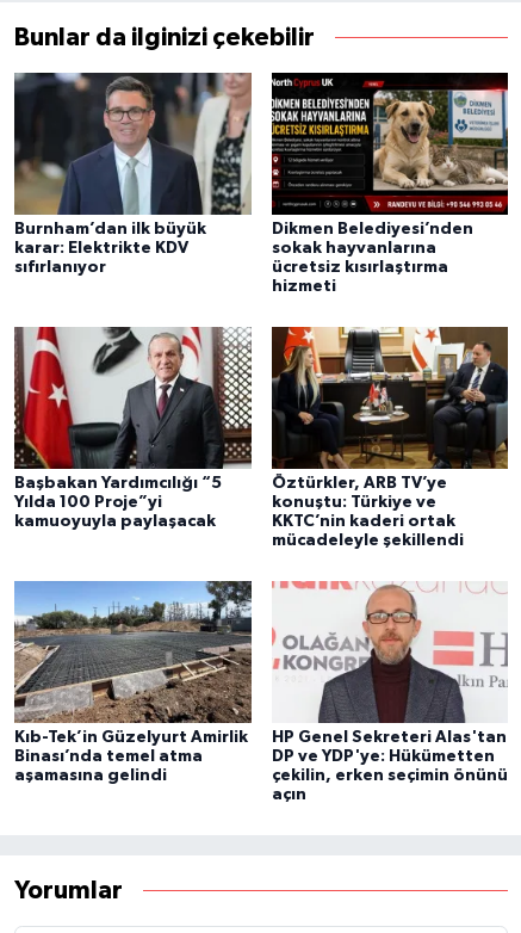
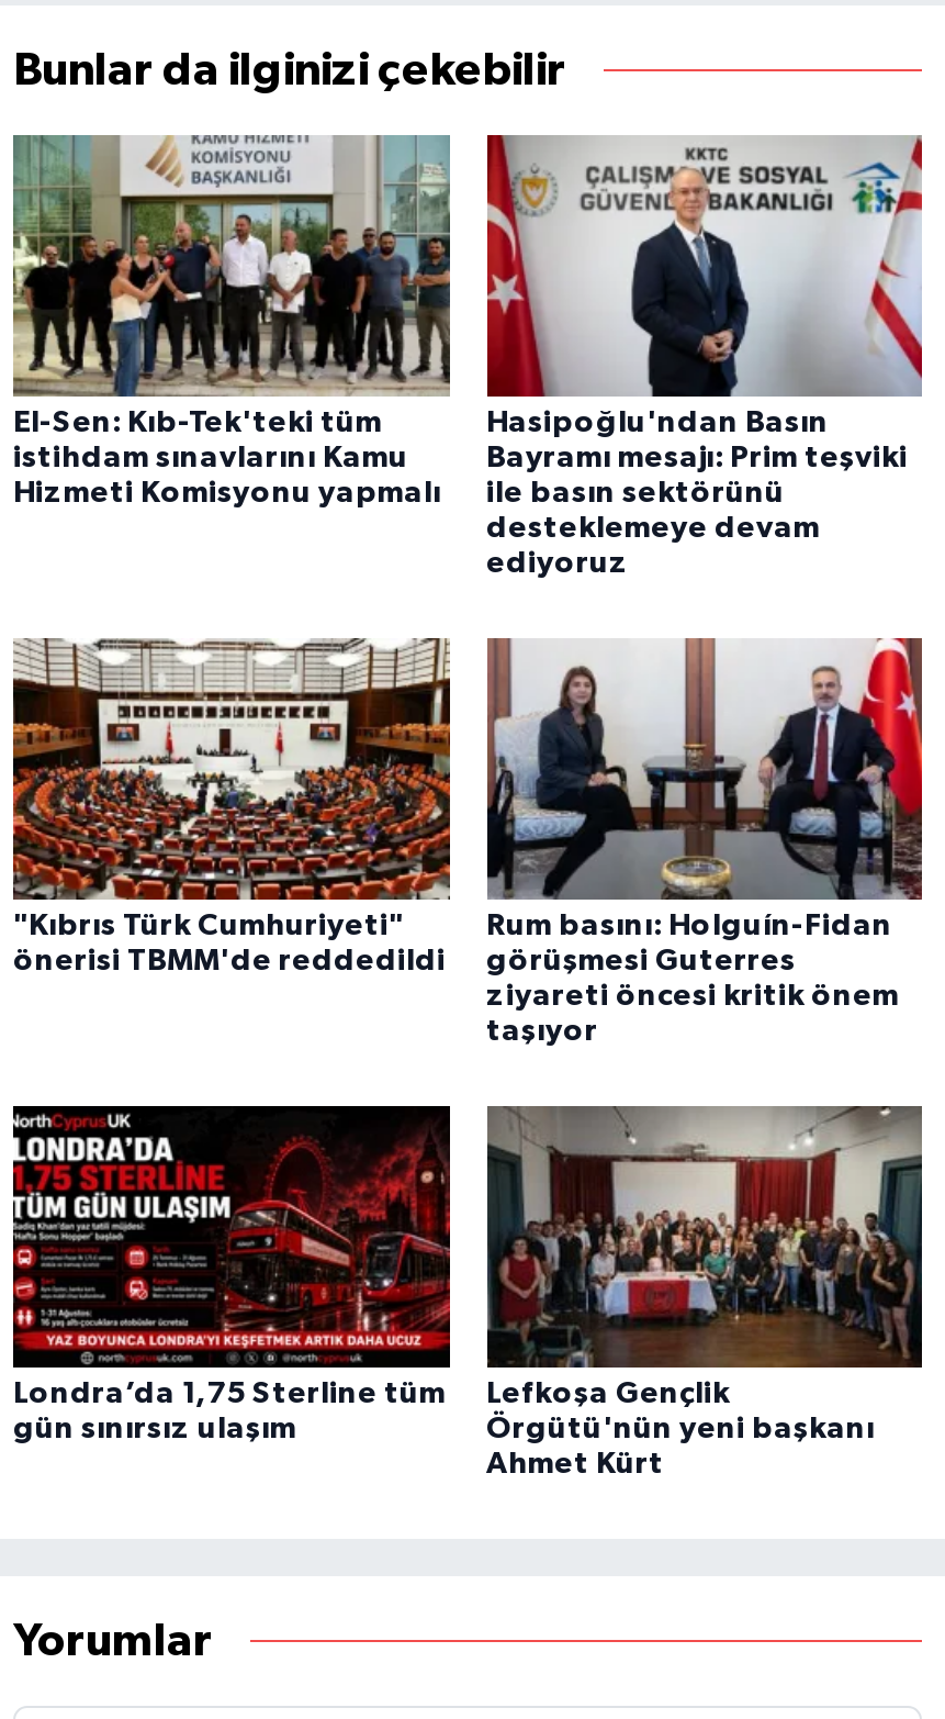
[13,72,252,276] [image] | Burnham’dan ilk büyük | karar: Elektrikte KDV | sıfırlanıyor -> [11,133,452,510] [image] | El-Sen: Kıb-Tek'teki tüm | istihdam sınavlarını Kamu | Hizmeti Komisyonu yapmalı
[271,72,509,295] [image] | Dikmen Belediyesi’nden | sokak hayvanlarına | ücretsiz kısırlaştırma | hizmeti -> [485,133,924,580] [image] | Hasipoğlu'ndan Basın | Bayramı mesajı: Prim teşviki | ile basın sektörünü | desteklemeye devam | ediyoruz
[13,326,253,530] [image] | Başbakan Yardımcılığı “5 | Yılda 100 Proje”yi | kamuoyuyla paylaşacak -> [11,603,452,977] [image] | "Kıbrıs Türk Cumhuriyeti" | önerisi TBMM'de reddedildi
[271,326,509,549] [image] | Öztürkler, ARB TV’ye | konuştu: Türkiye ve | KKTC’nin kaderi ortak | mücadeleyle şekillendi -> [485,603,924,1047] [image] | Rum basını: Holguín-Fidan | görüşmesi Guterres | ziyareti öncesi kritik önem | taşıyor
[13,580,253,784] [image] | Kıb-Tek’in Güzelyurt Amirlik | Binası’nda temel atma | aşamasına gelindi -> [11,1071,452,1445] [image] | Londra’da 1,75 Sterline tüm | gün sınırsız ulaşım
[271,580,508,803] [image] | HP Genel Sekreteri Alas'tan | DP ve YDP'ye: Hükümetten | çekilin, erken seçimin önünü | açın -> [485,1071,924,1480] [image] | Lefkoşa Gençlik | Örgütü'nün yeni başkanı | Ahmet Kürt

